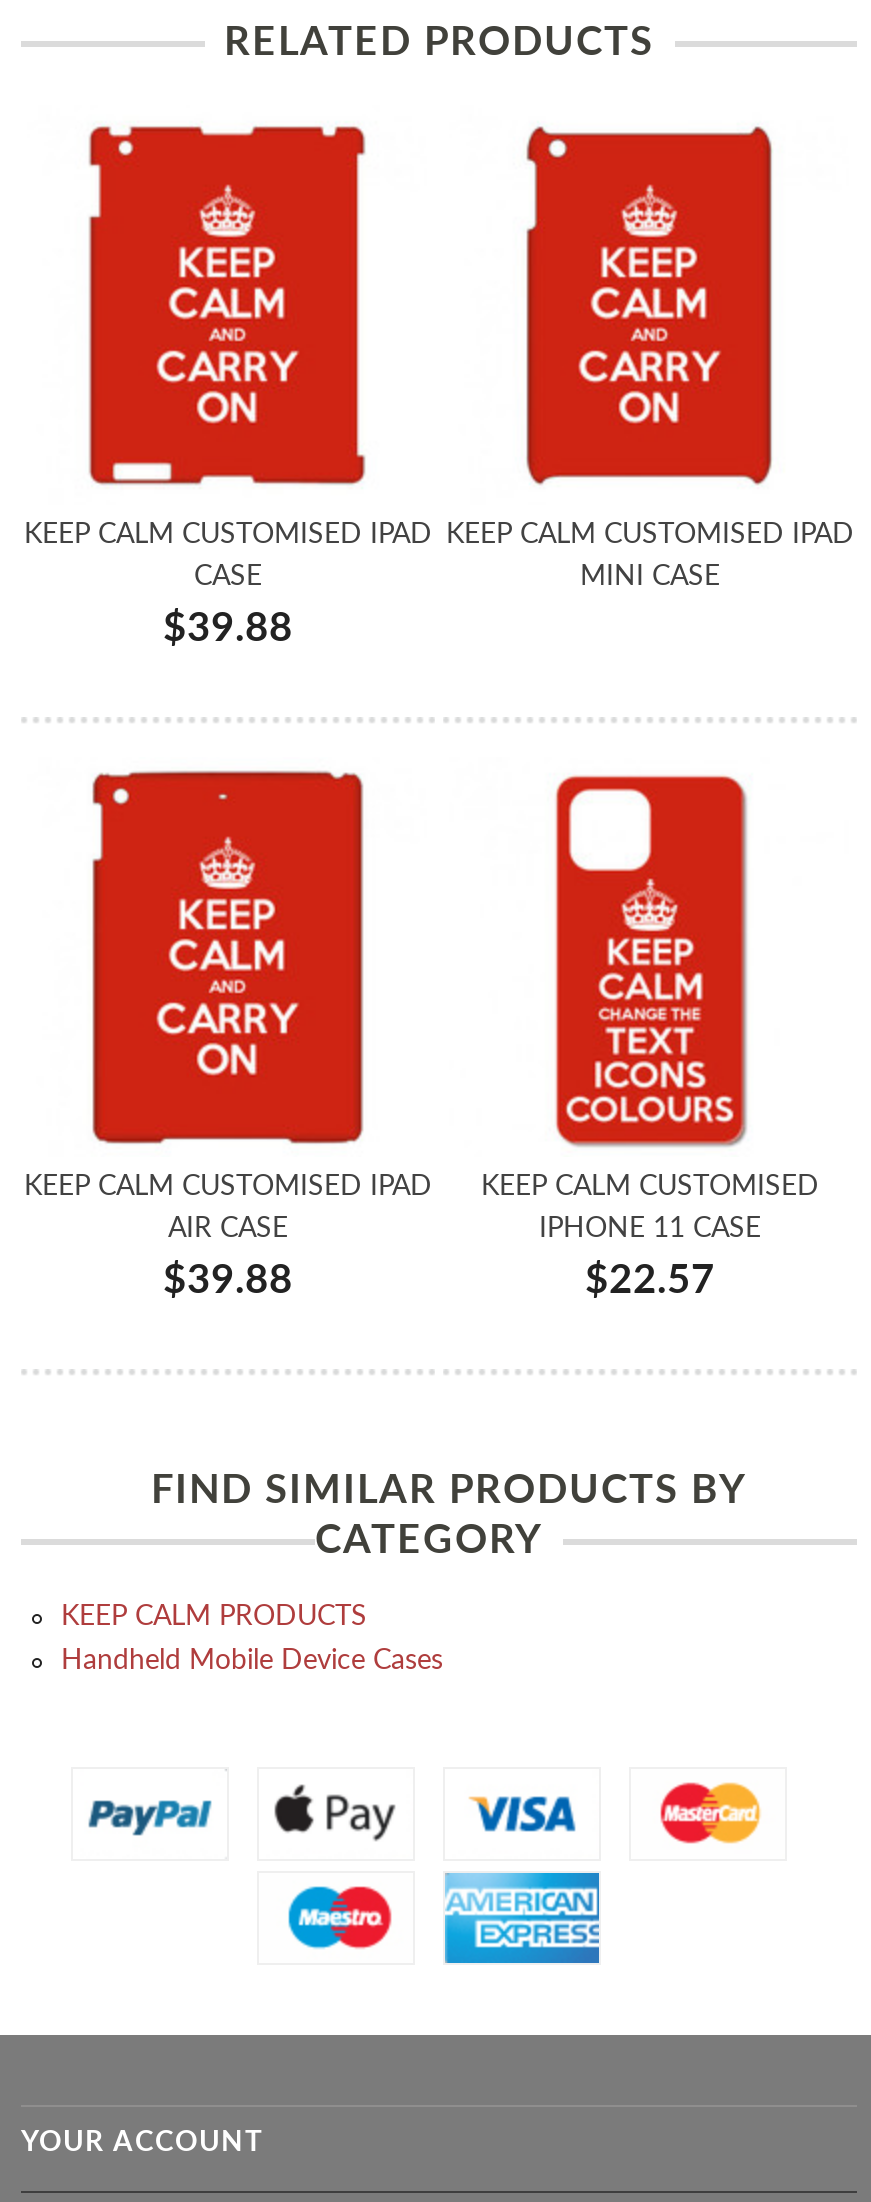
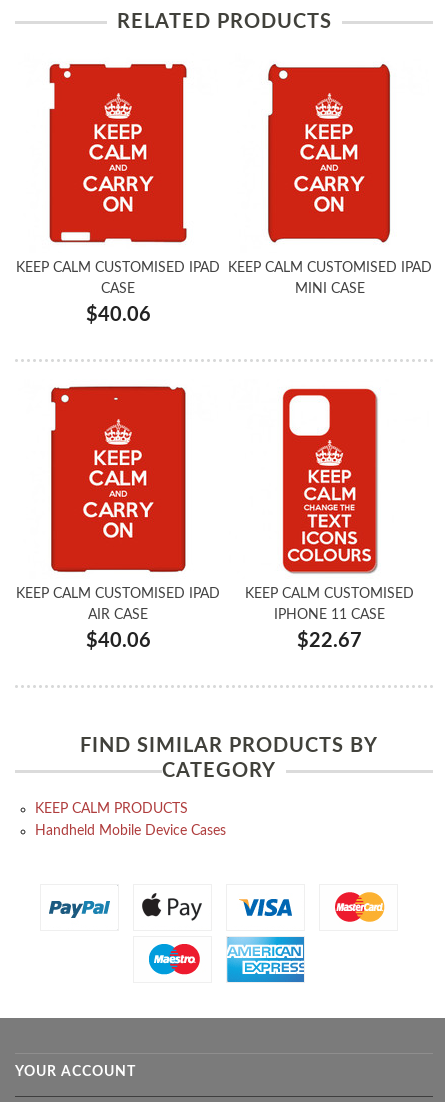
[163,609,293,649] $39.88 -> [86,305,151,325] $40.06
[163,1260,293,1300] $39.88 -> [86,631,151,651] $40.06
[585,1260,715,1300] $22.57 -> [297,631,362,651] $22.67

